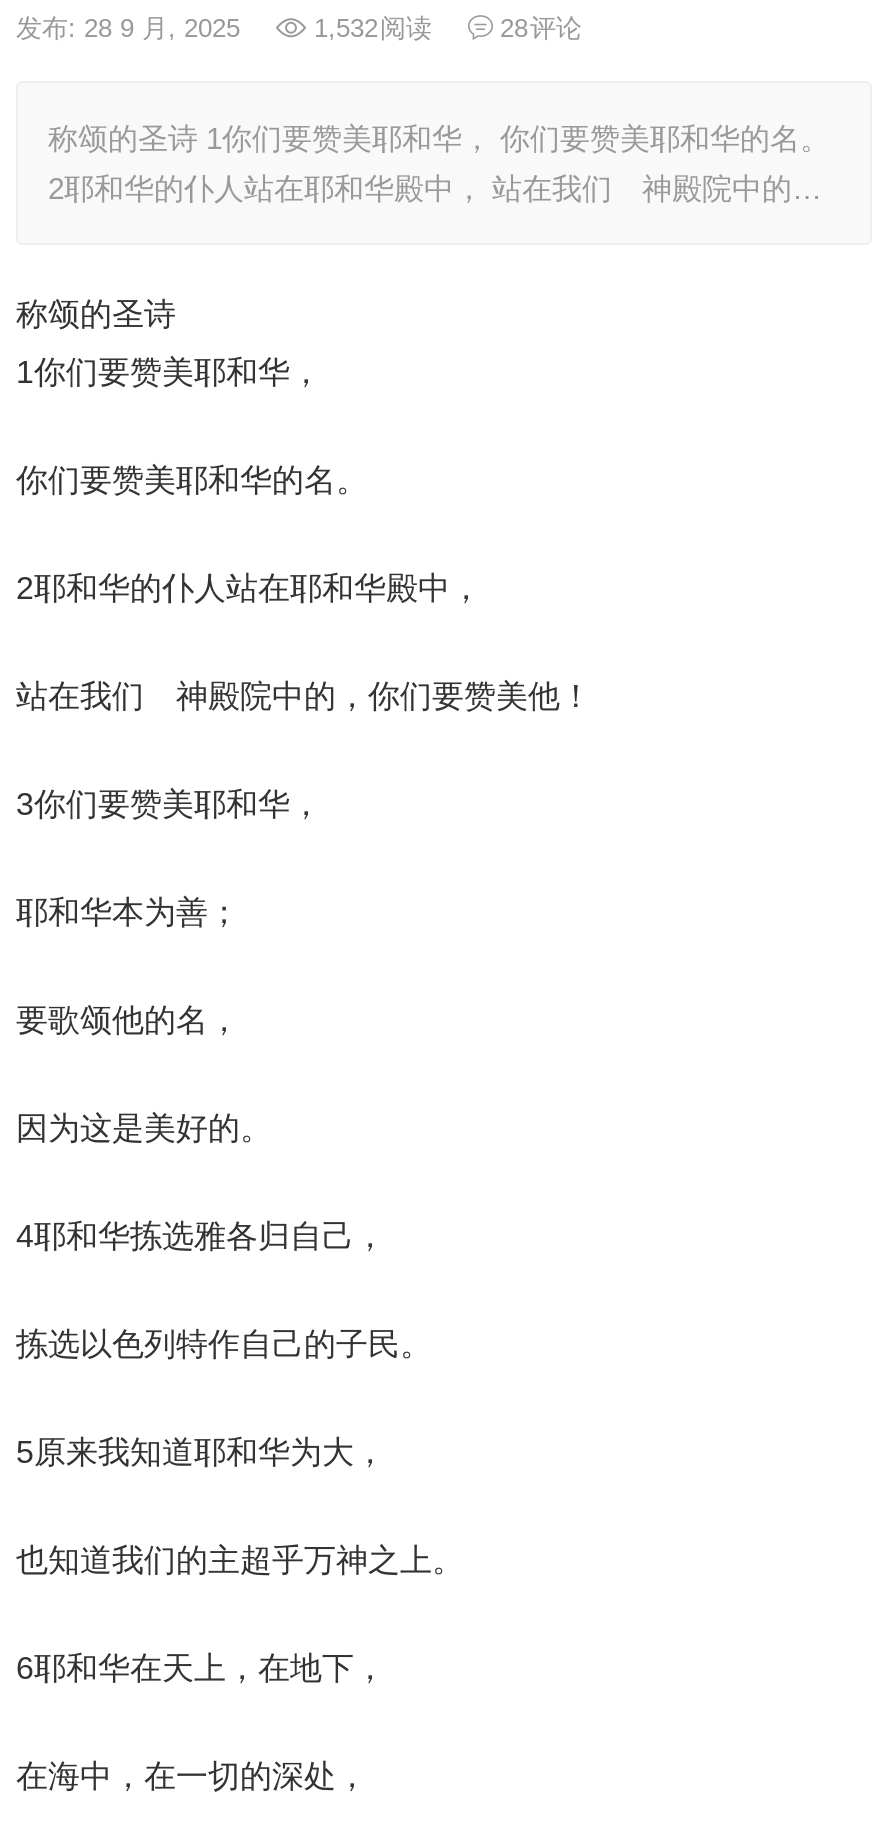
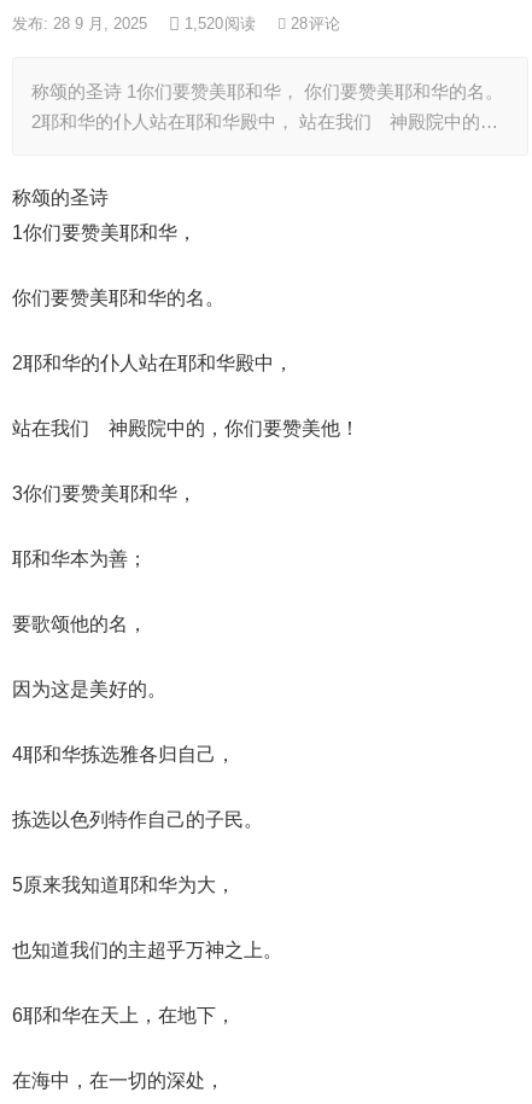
[16,13,582,43] 发布: 28 9 月, 2025 1,532阅读 28评论 -> [12,14,340,33] 发布: 28 9 月, 2025 1,520阅读 28评论

